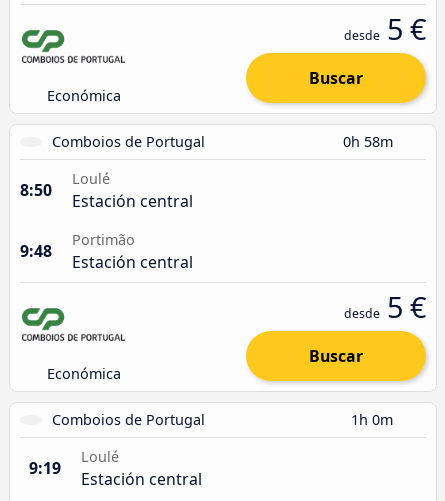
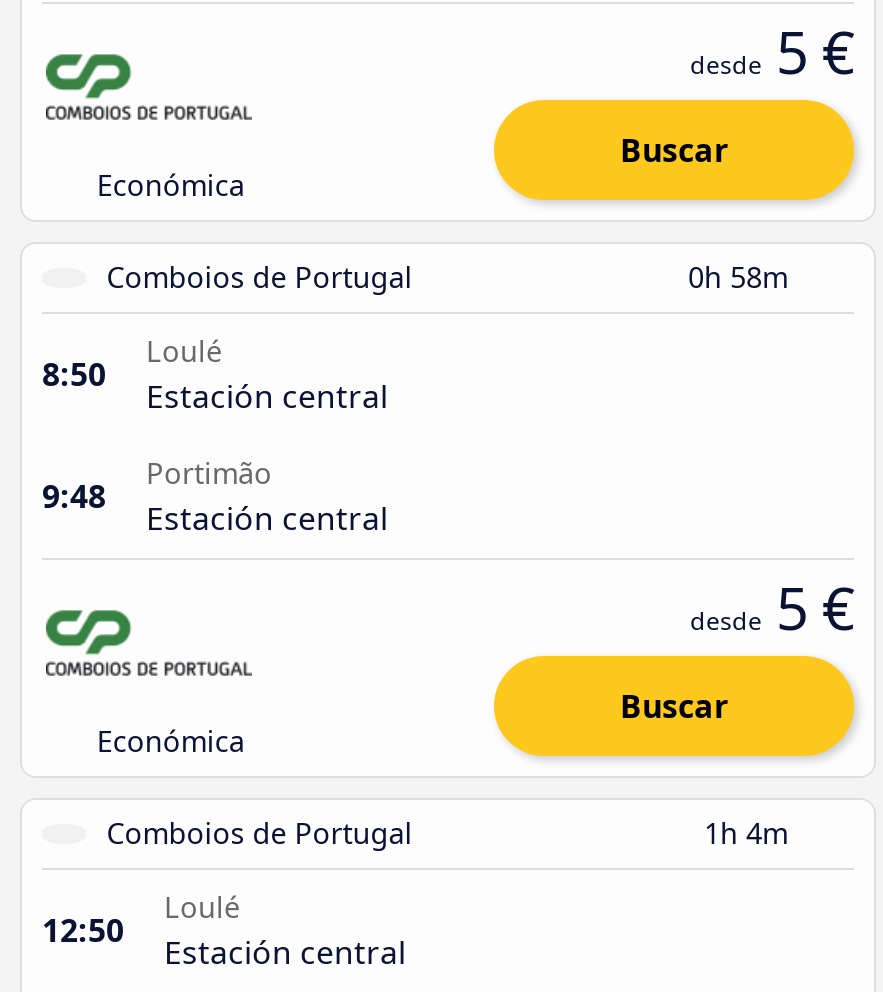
[351,410,397,429] 1h 0m -> [704,814,796,852] 1h 4m
[29,457,202,490] 9:19 Estación central -> [42,908,406,974] 12:50 Estación central

